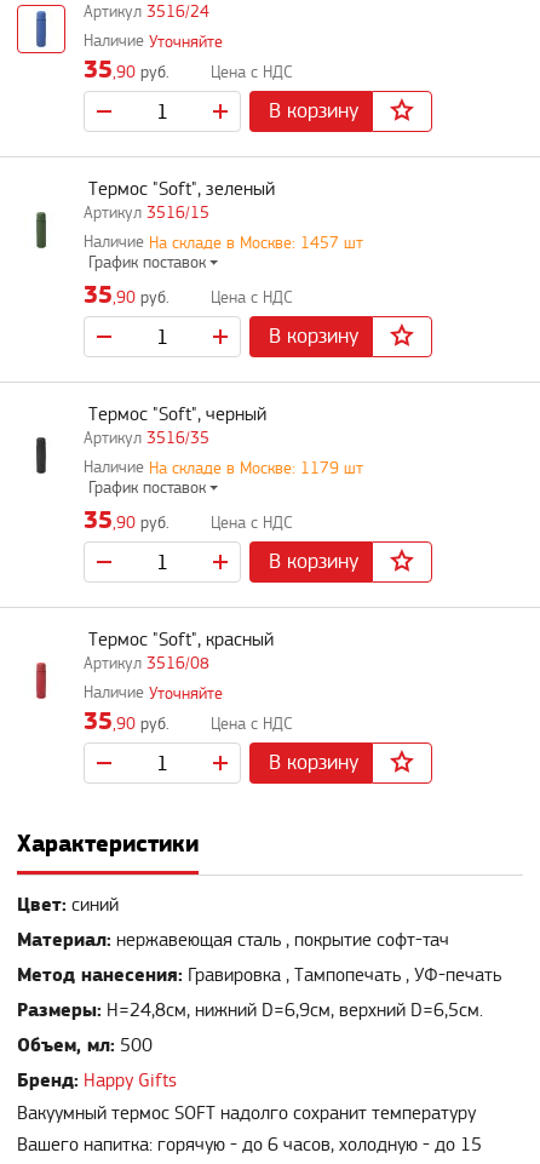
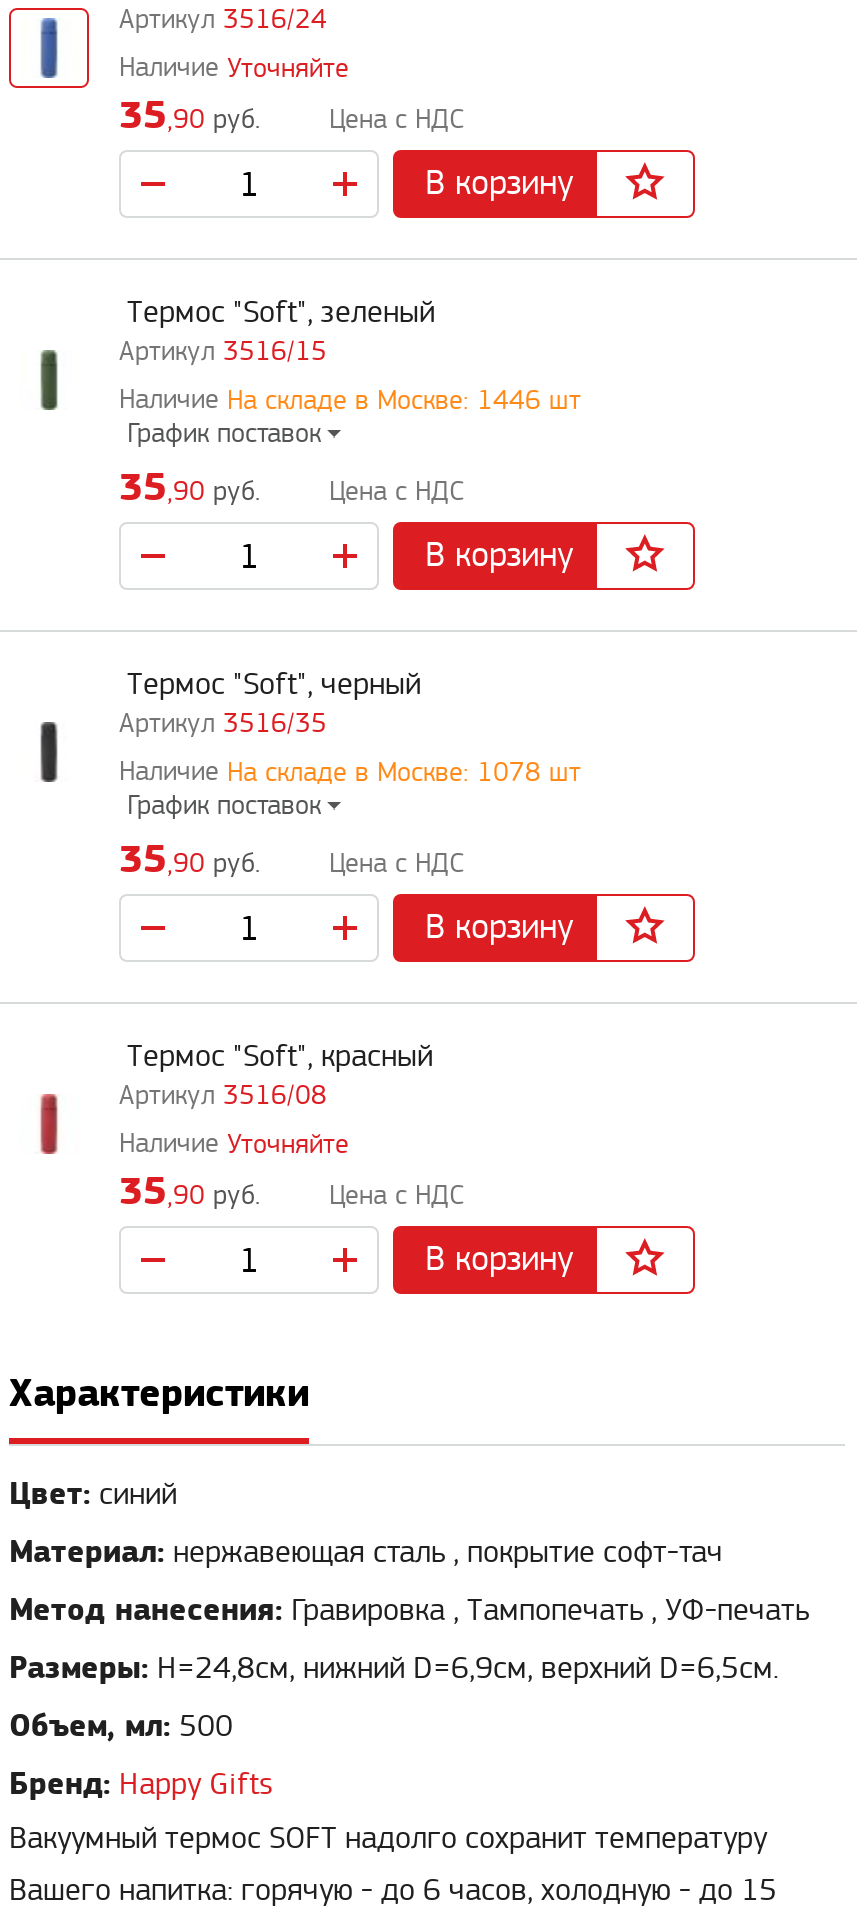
[149,234,363,251] На складе в Москве: 1457 шт -> [227,387,581,415] На складе в Москве: 1446 шт
[149,460,363,477] На складе в Москве: 1179 шт -> [227,759,581,787] На складе в Москве: 1078 шт

